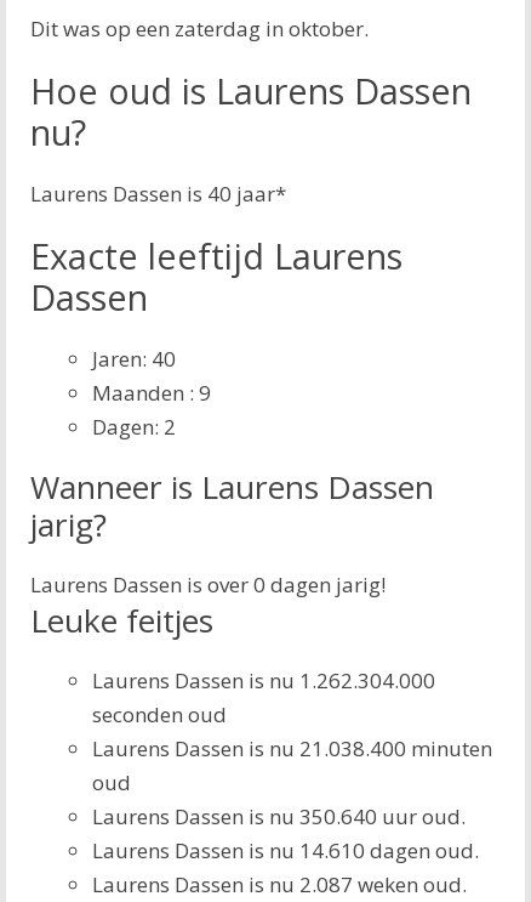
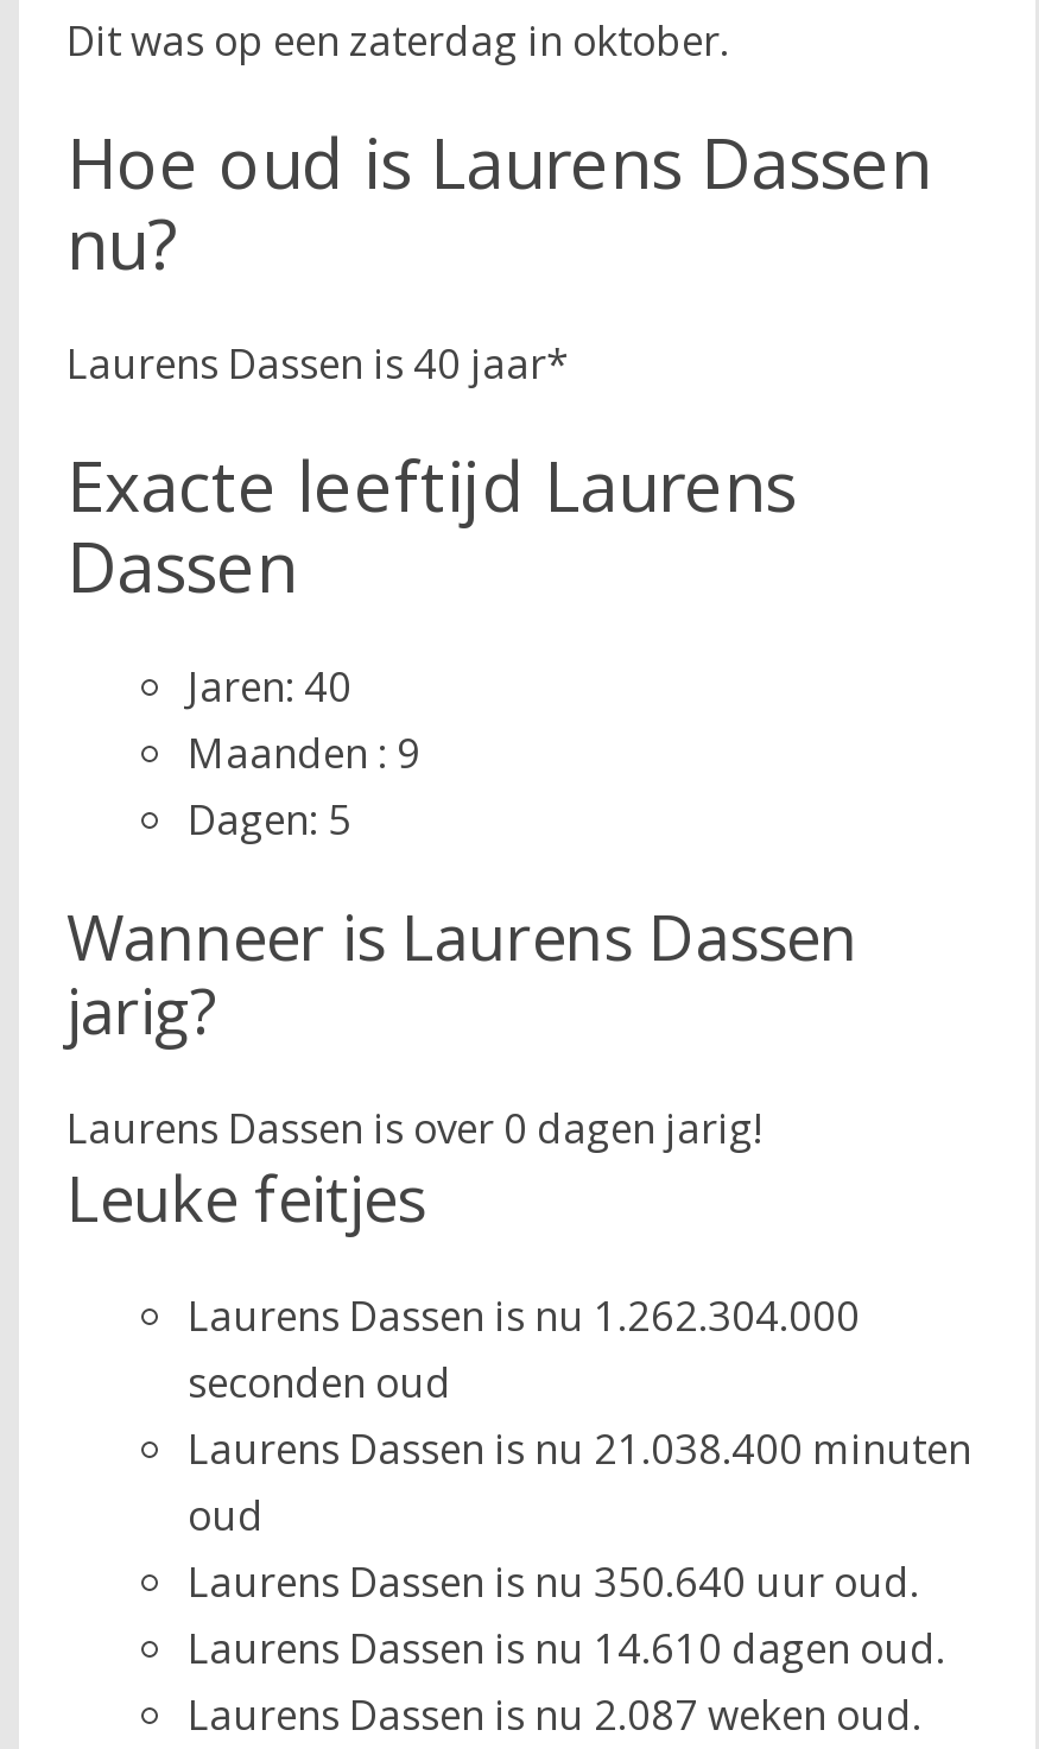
[92,413,176,441] Dagen: 2 -> [188,792,351,847] Dagen: 5

